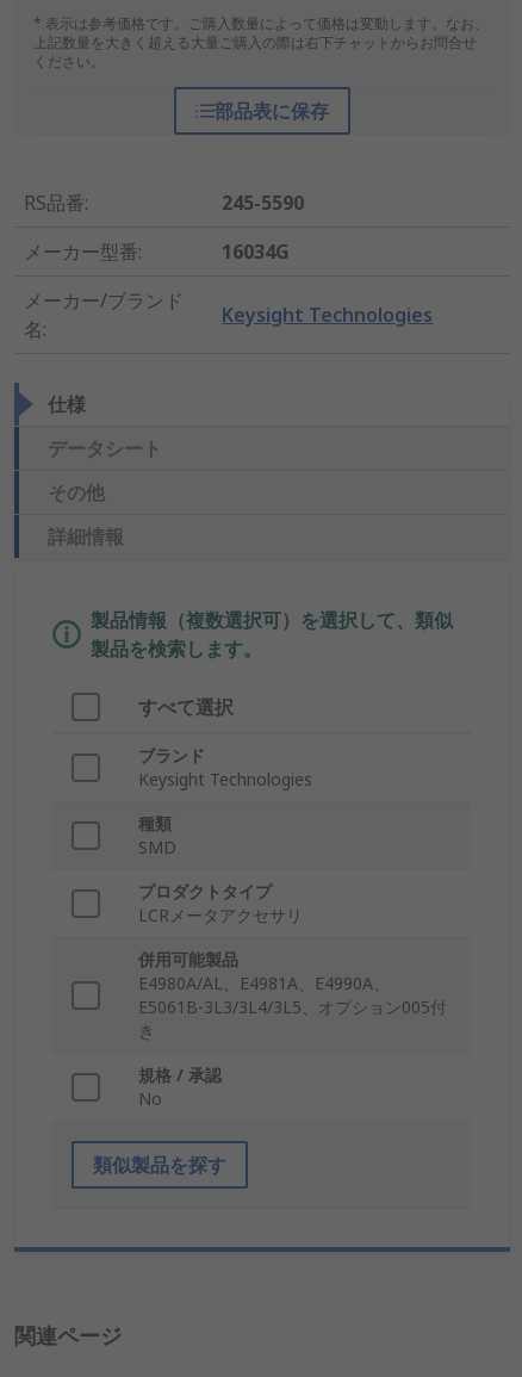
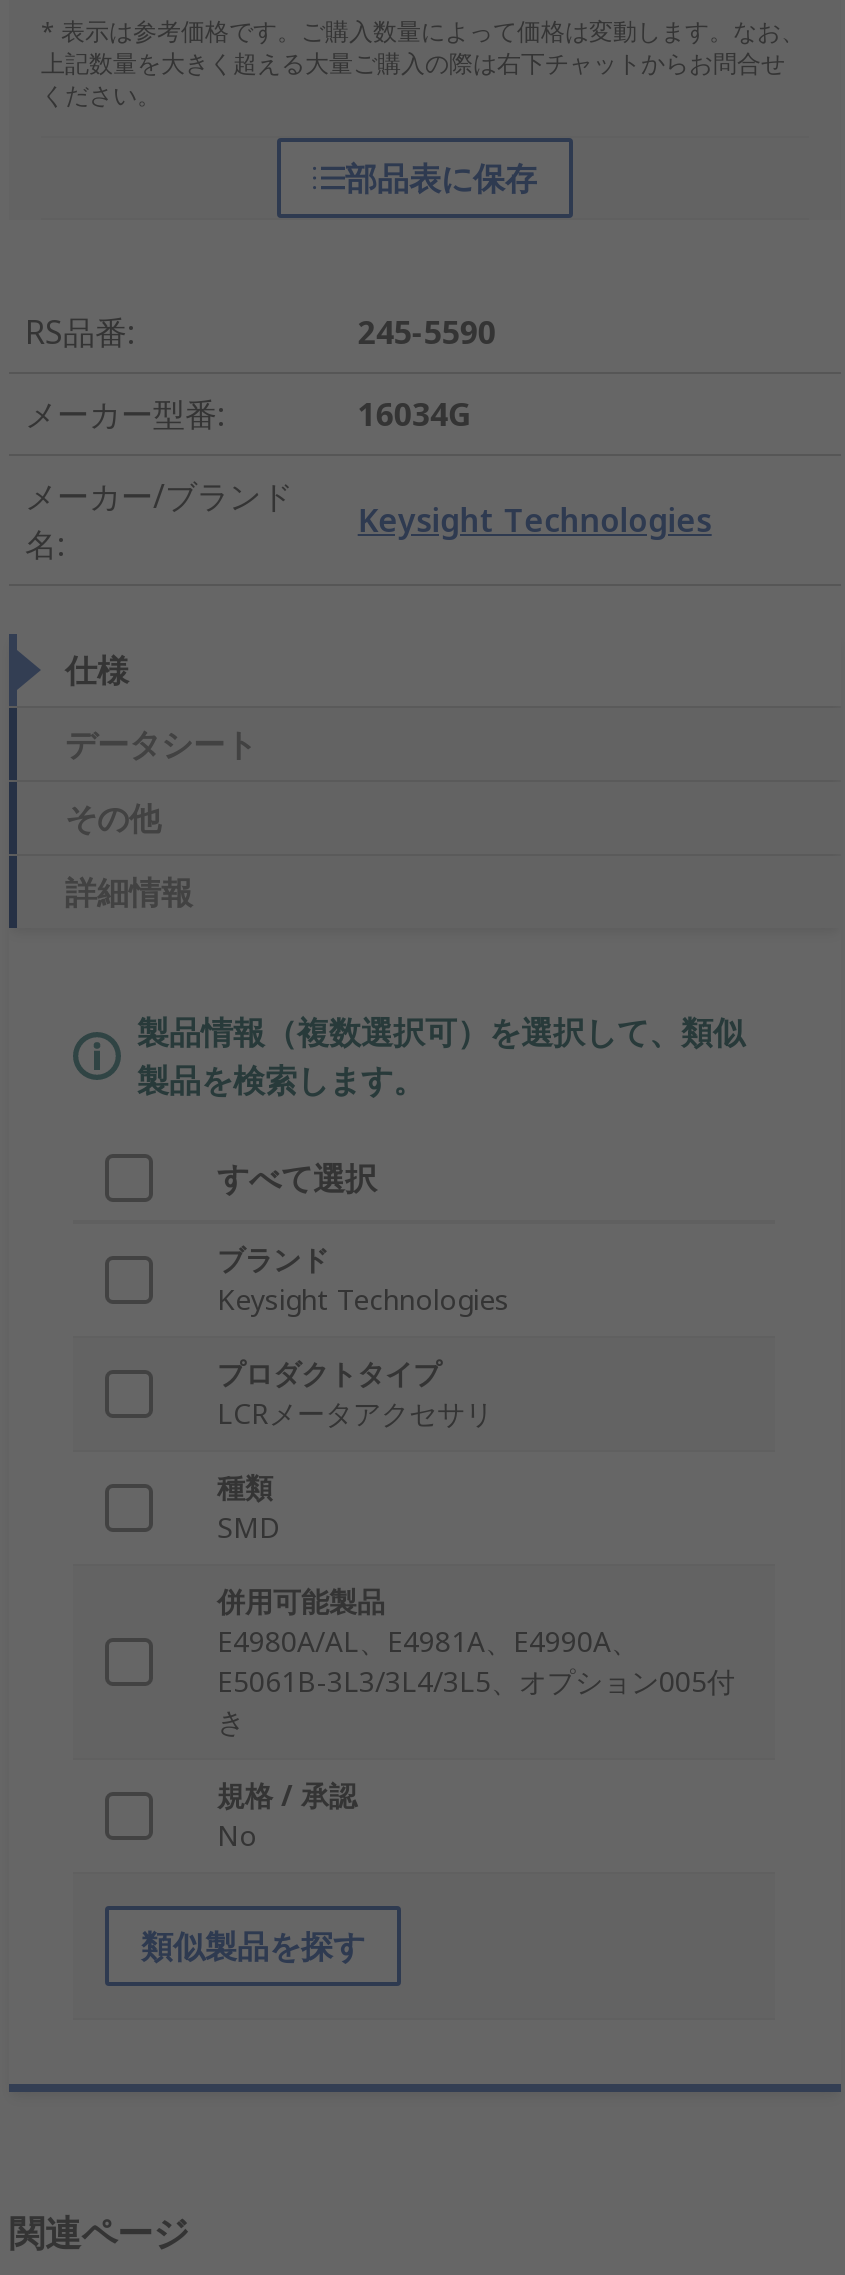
moved [138,812,176,859] -> [217,1469,281,1547]: 種類 | SMD
moved [138,880,303,927] -> [217,1355,493,1433]: プロダクトタイプ | LCRメータアクセサリ

